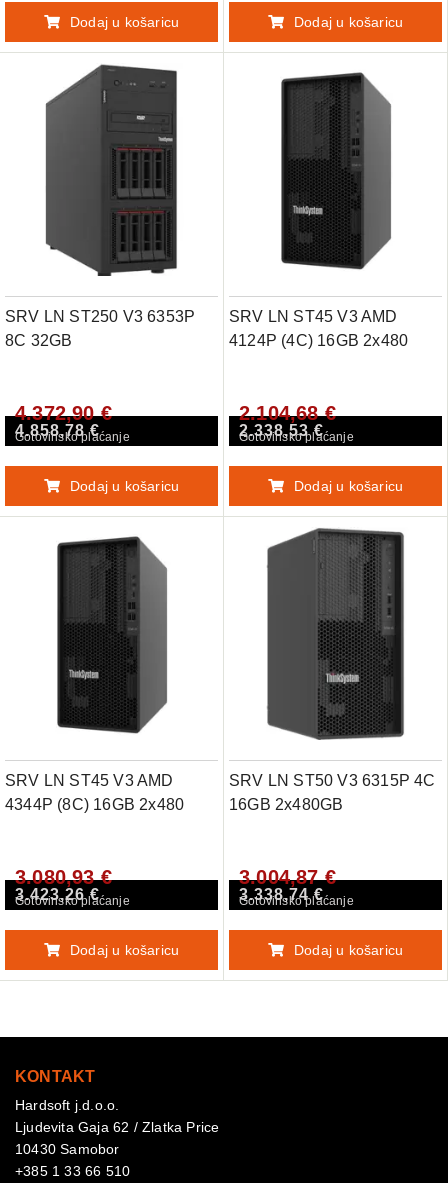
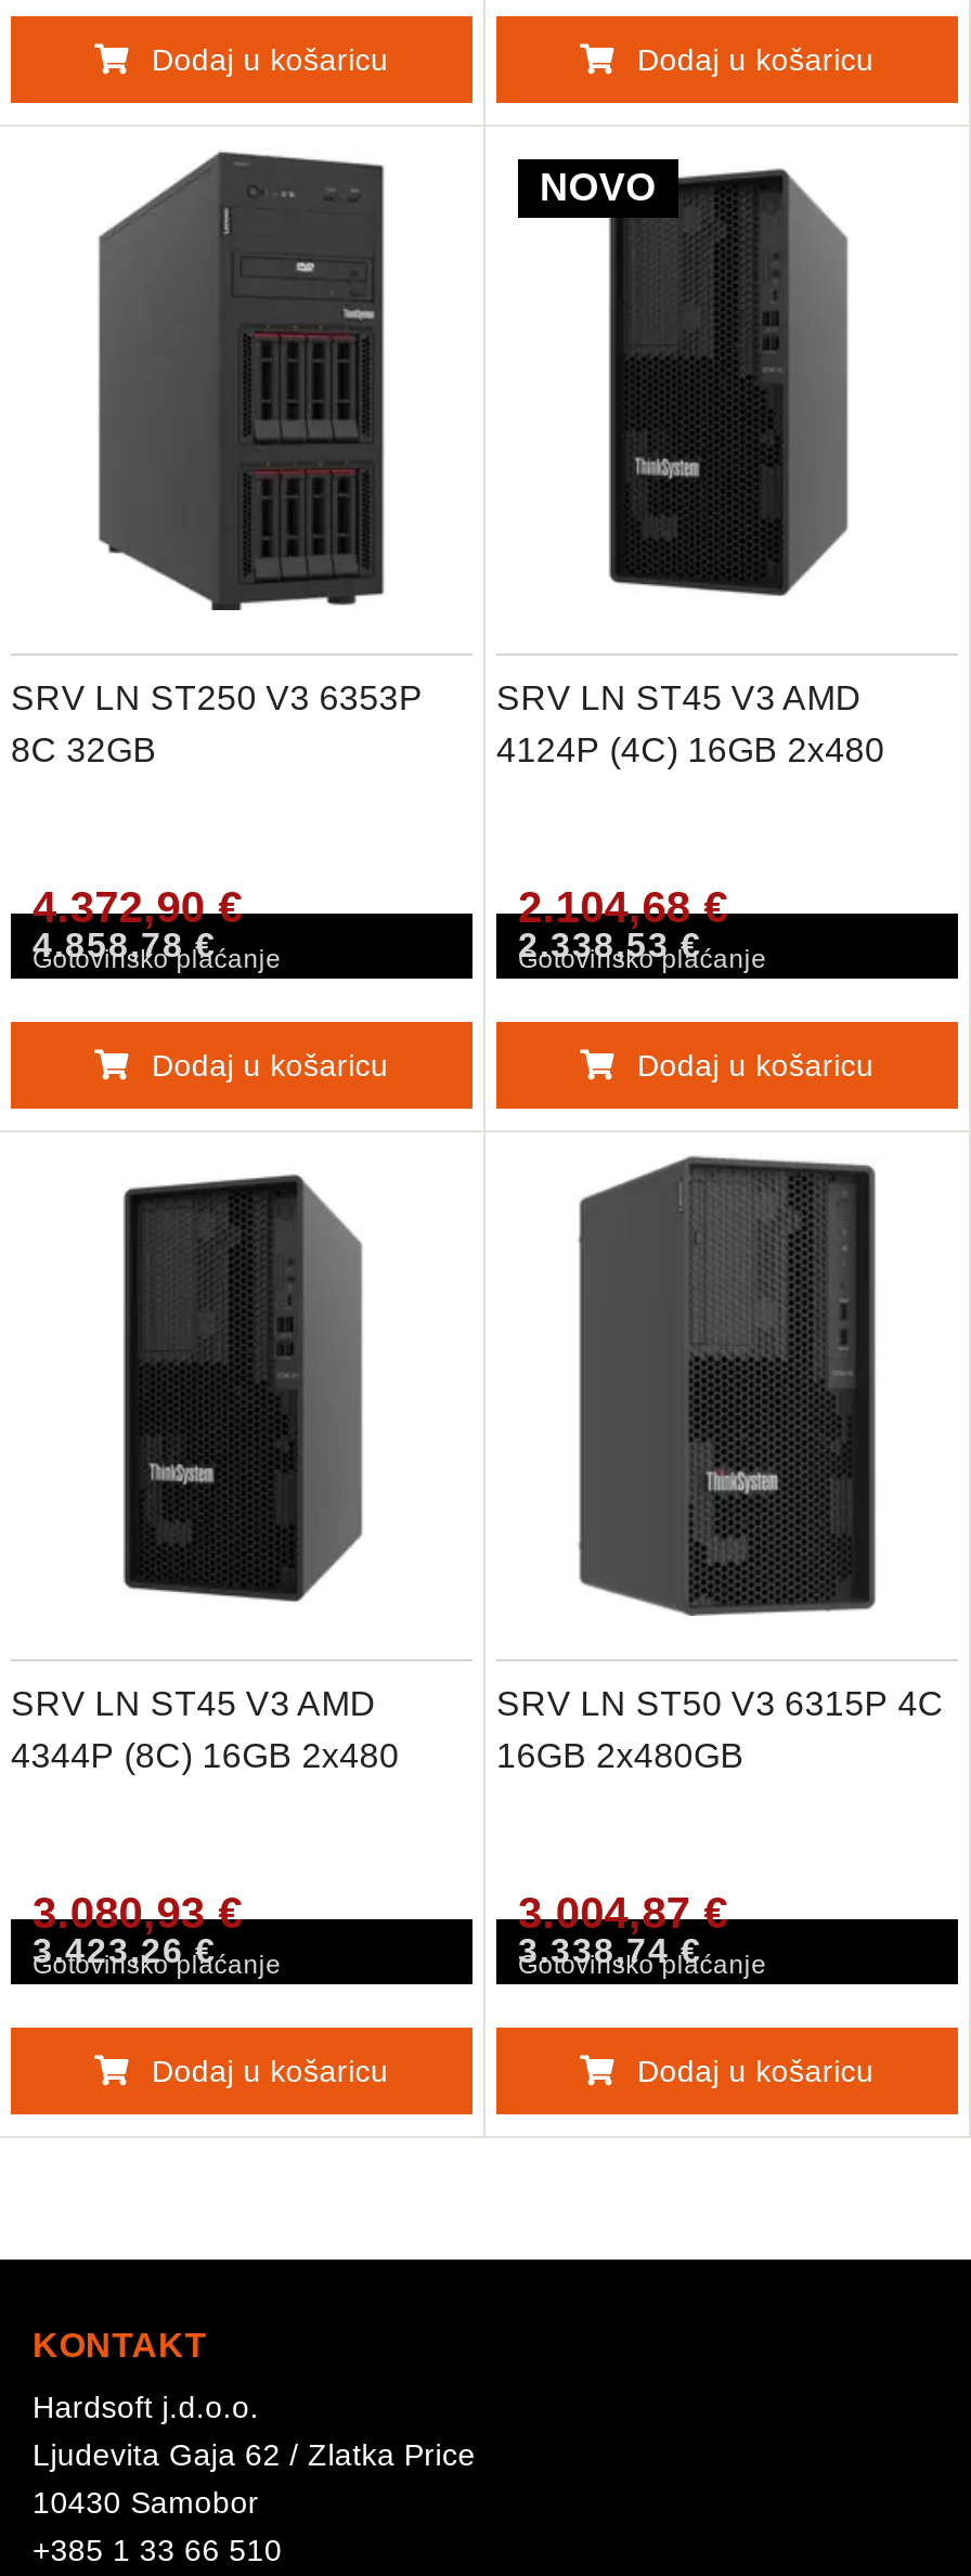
none -> [540,166,656,209] NOVO

